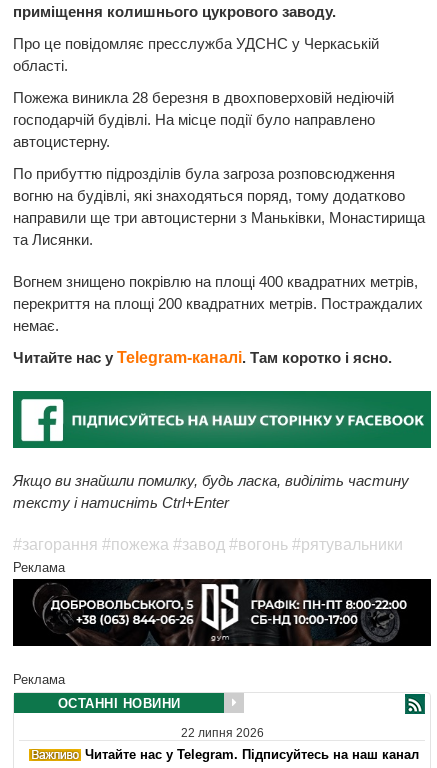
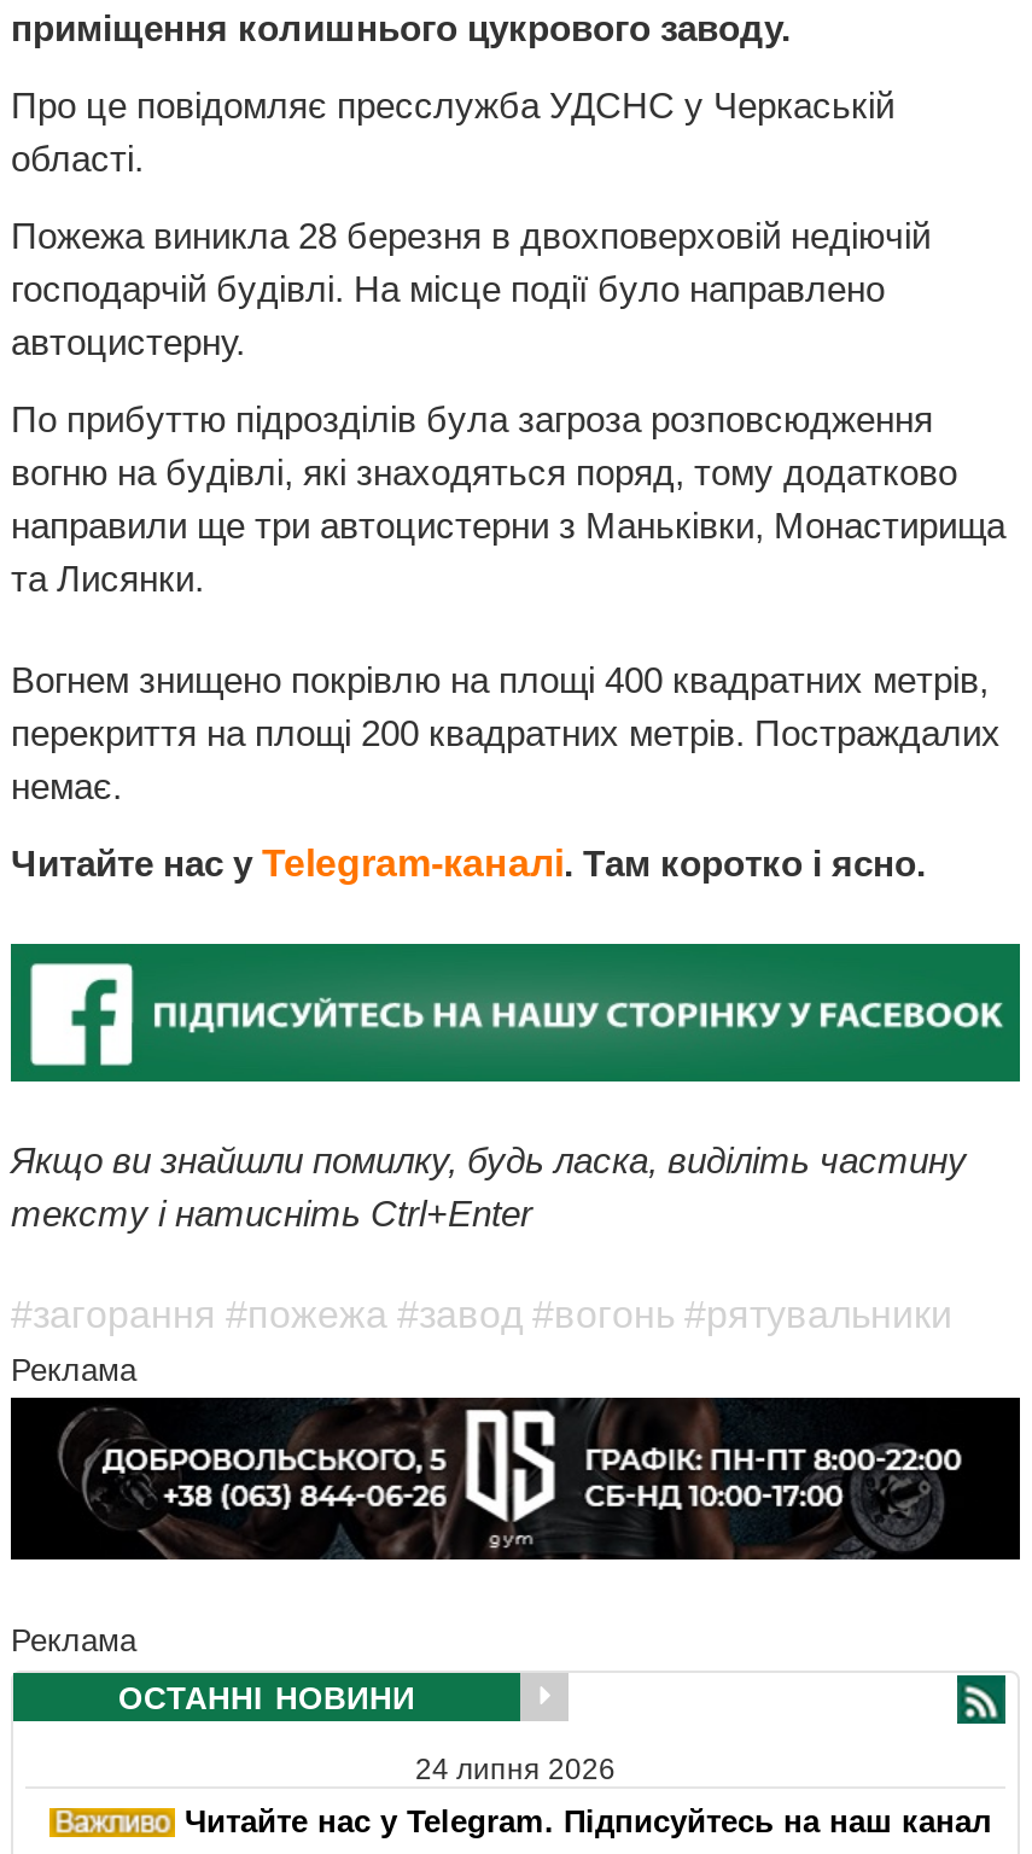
[180,726,263,740] 22 липня 2026 -> [415,1752,616,1785] 24 липня 2026

